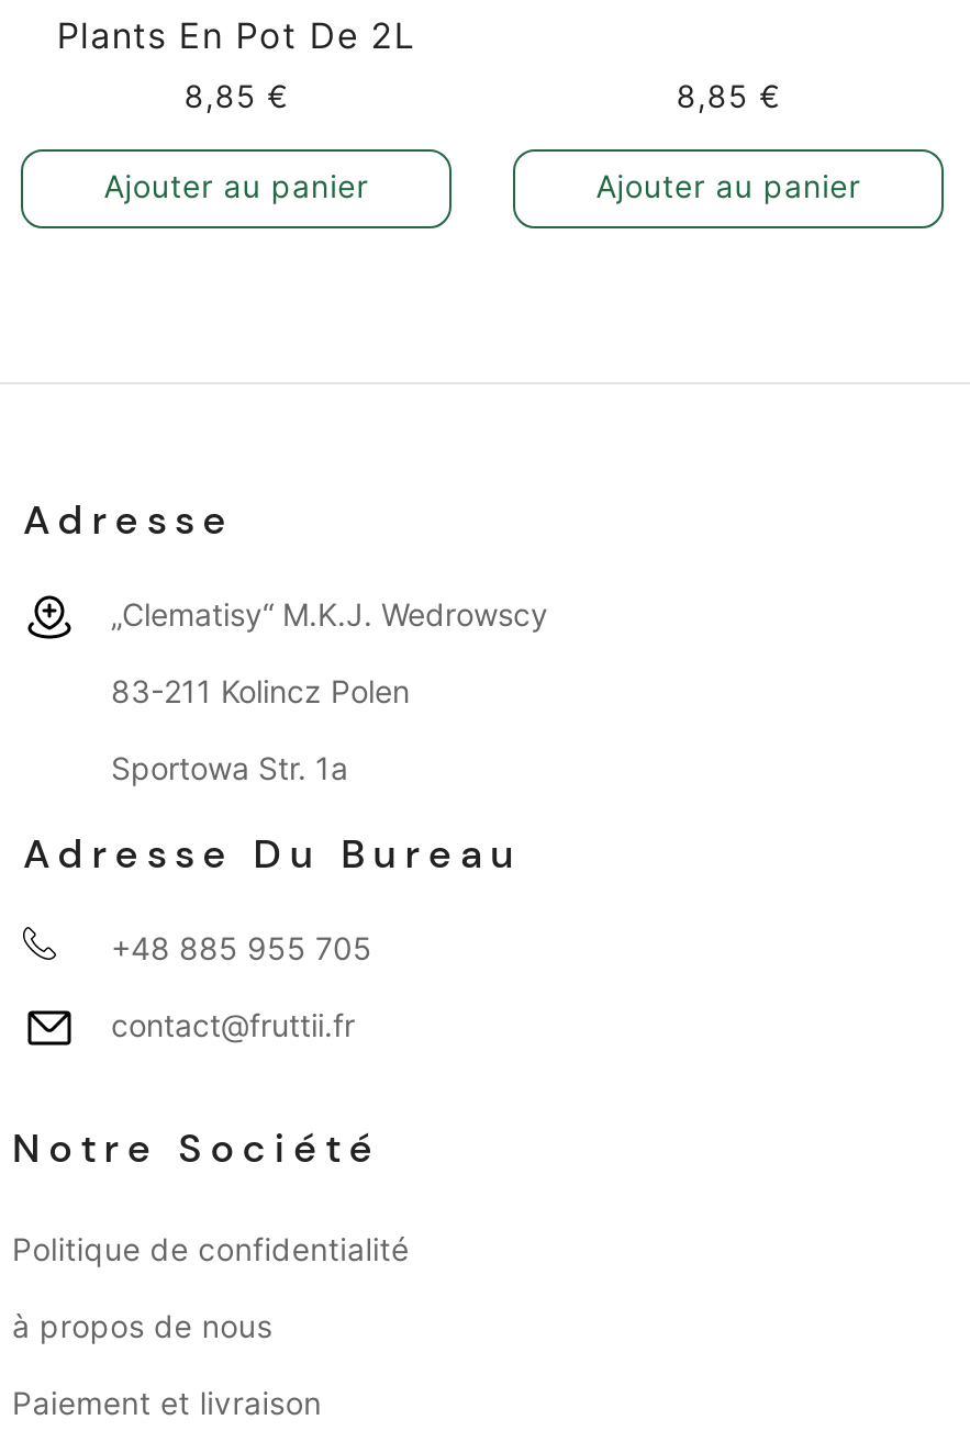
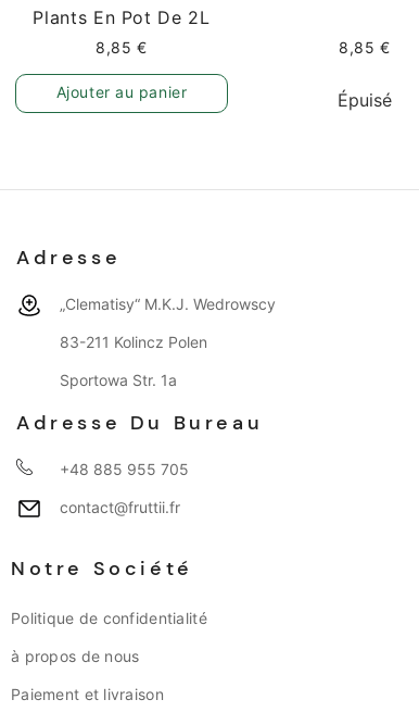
[596,166,861,204] Ajouter au panier -> [338,89,392,111] Épuisé

